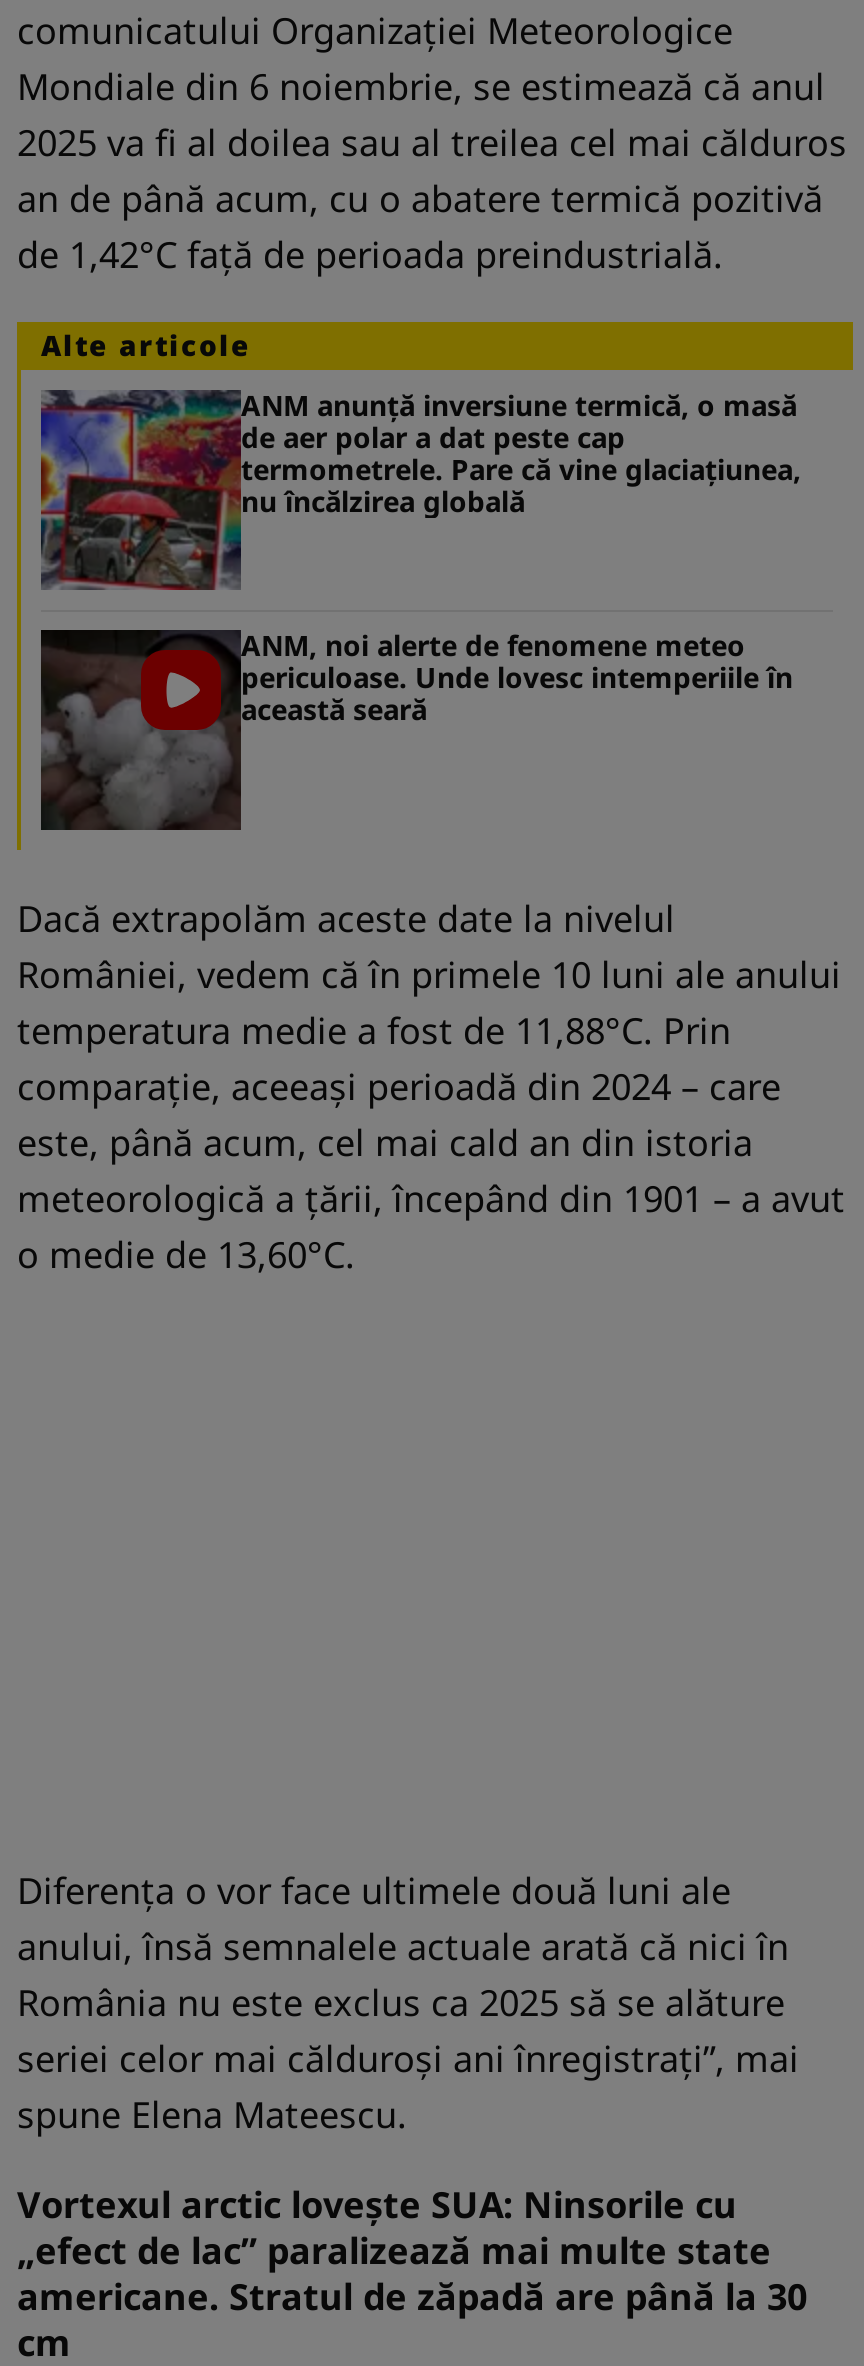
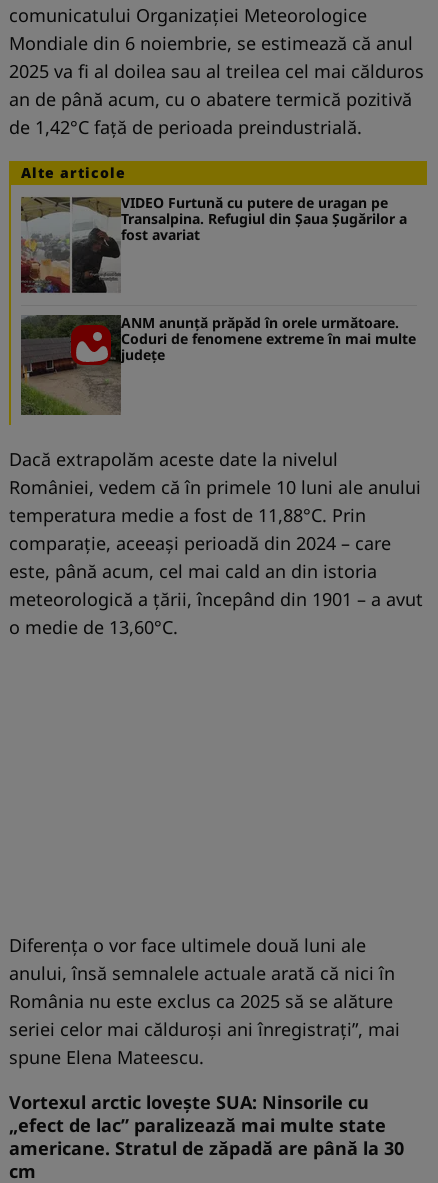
[39,385,801,592] [image] | ANM anunţă inversiune termică, o masă | de aer polar a dat peste cap | termometrele. Pare că vine glaciaţiunea, | nu încălzirea globală -> [20,193,407,295] [image] | VIDEO Furtună cu putere de uragan pe | Transalpina. Refugiul din Șaua Șugărilor a | fost avariat
[39,625,793,832] [image] | ANM, noi alerte de fenomene meteo | periculoase. Unde lovesc intemperiile în | această seară -> [21,313,416,416] [image] | ANM anunţă prăpăd în orele următoare. | Coduri de fenomene extreme în mai multe | judeţe

